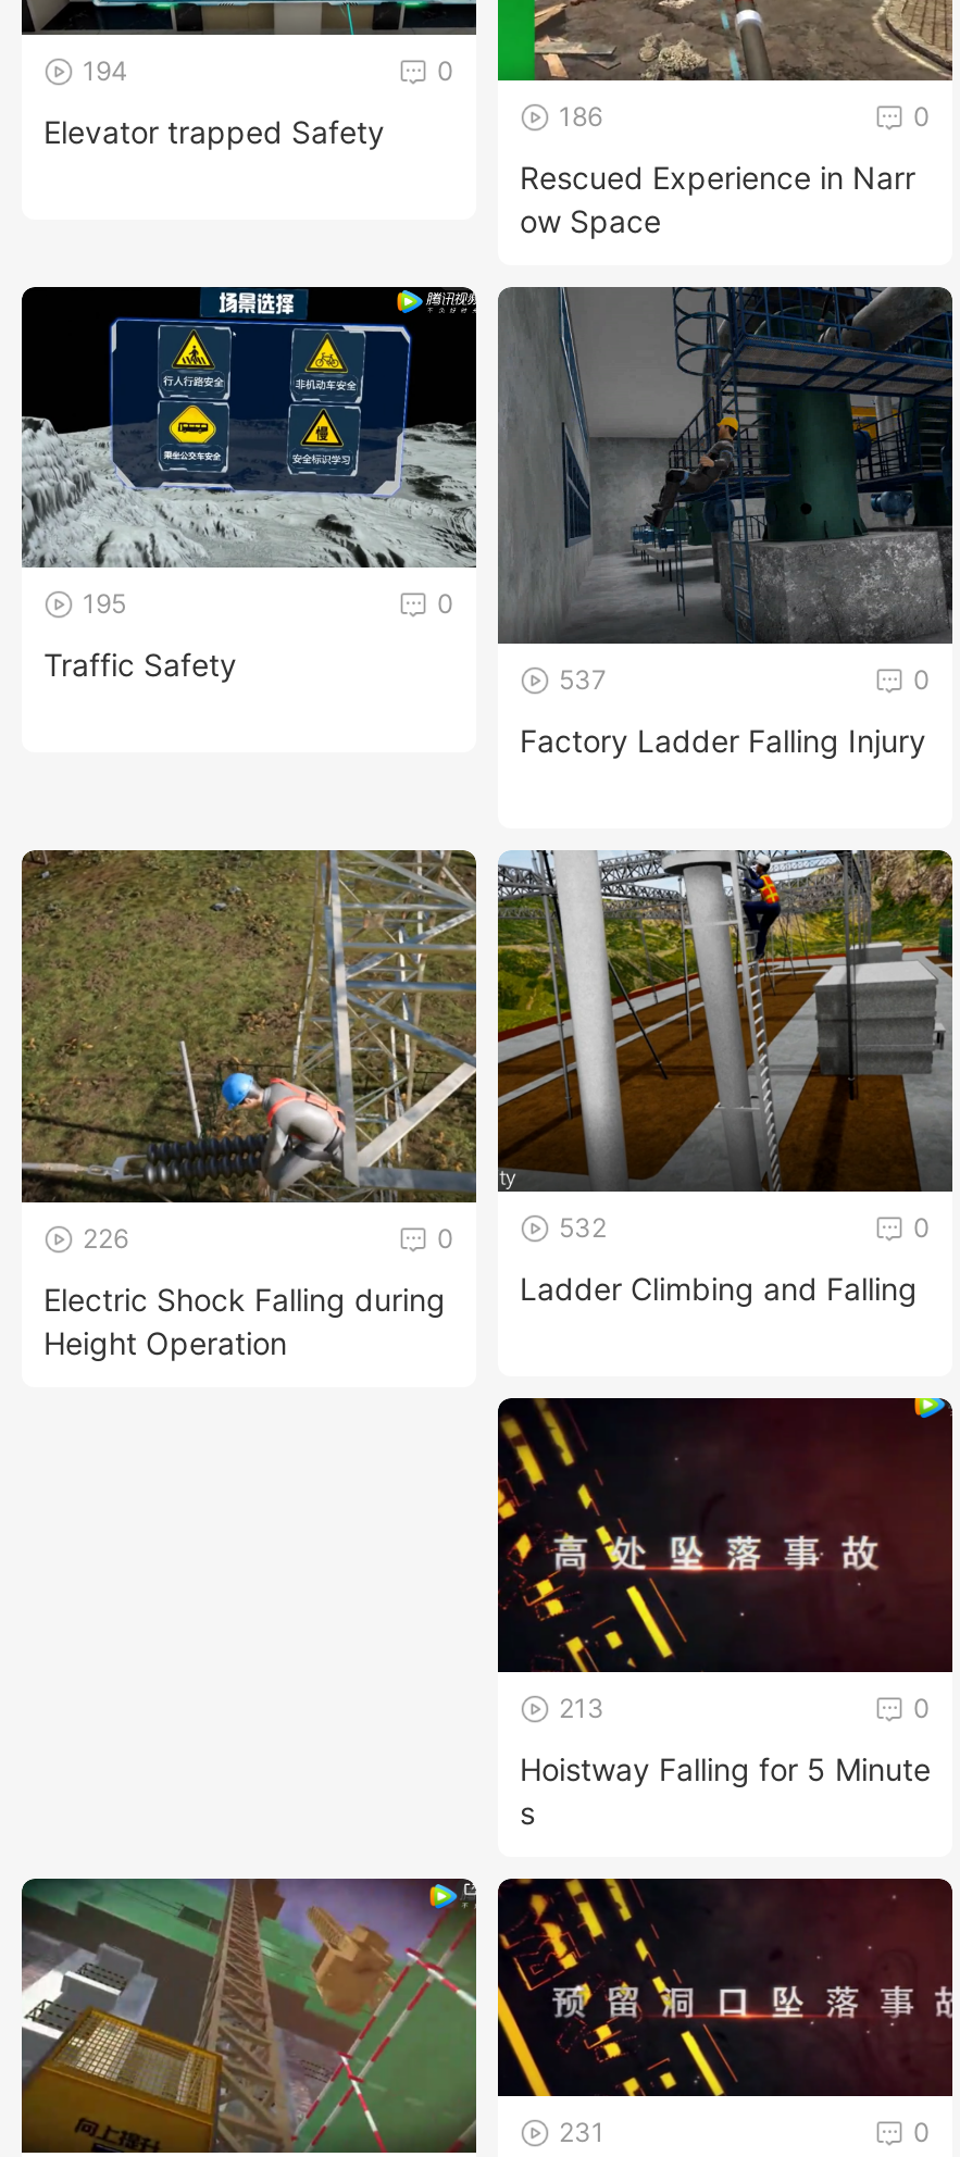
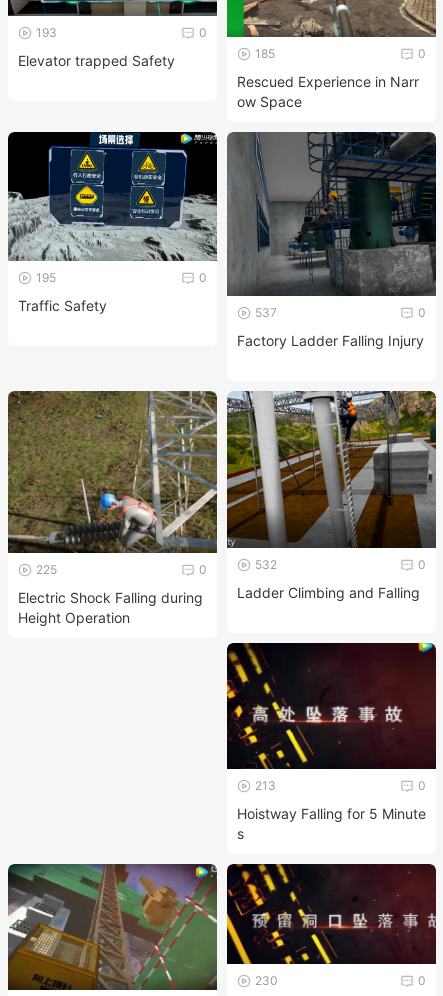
[83,55,128,87] 194 -> [36,25,57,40] 193
[559,99,602,132] 186 -> [255,46,275,61] 185
[83,1223,128,1255] 226 -> [36,562,57,577] 225
[559,2115,604,2147] 231 -> [255,972,278,987] 230

